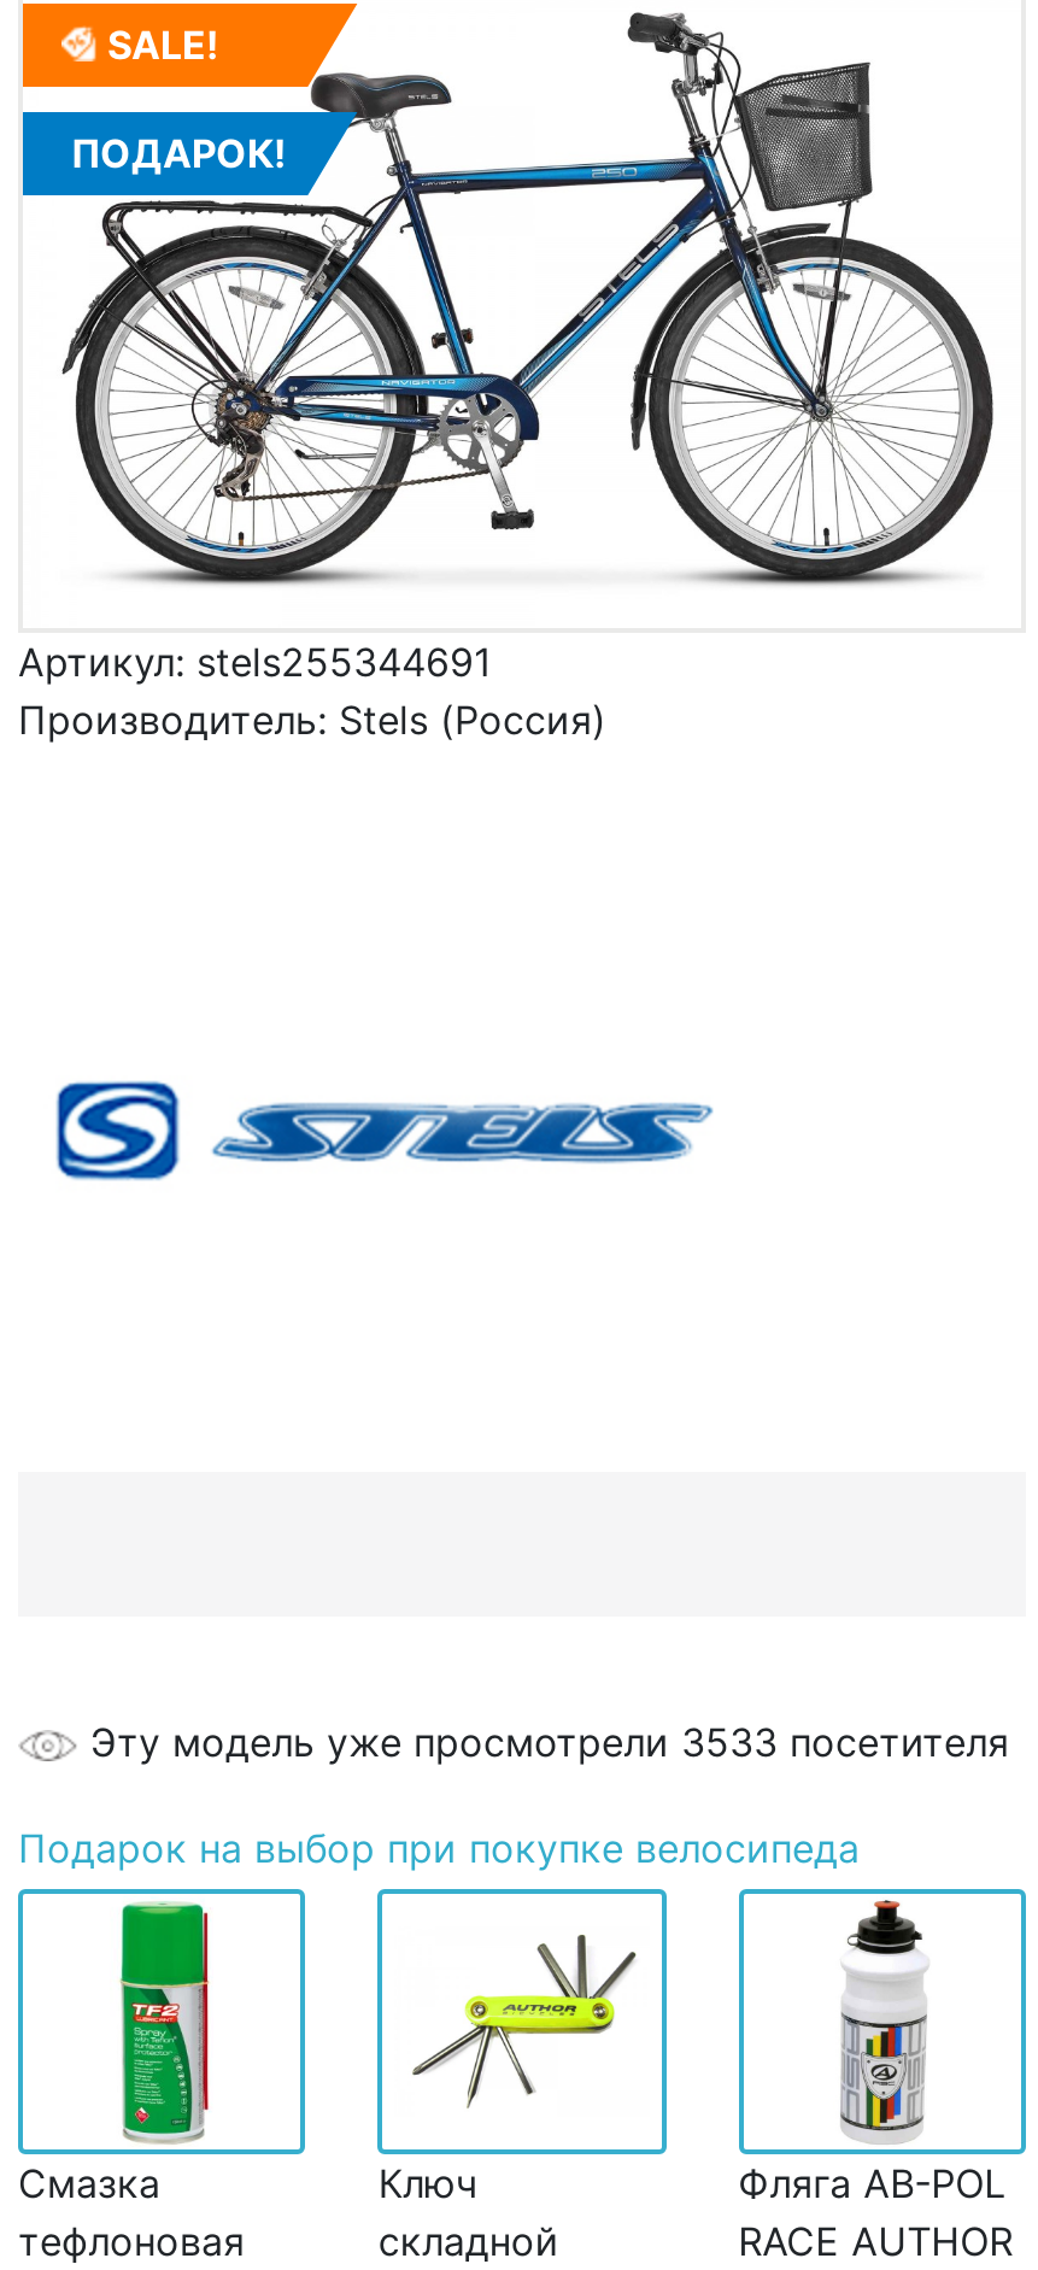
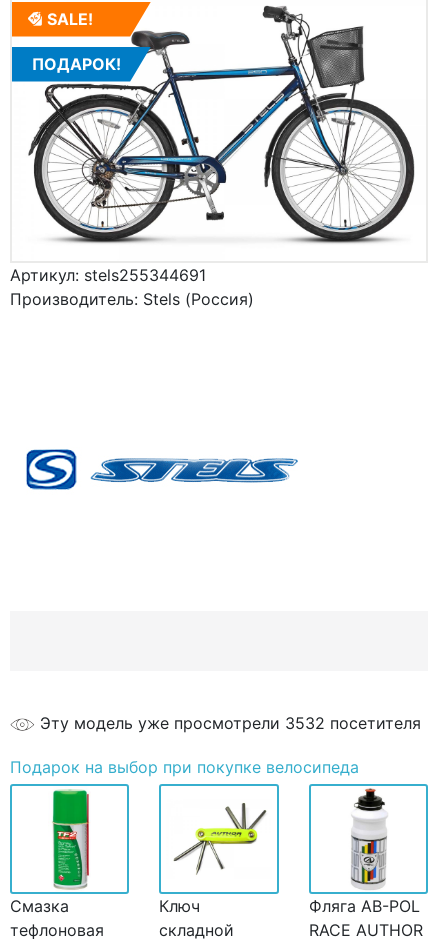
[90,1717,1009,1765] Эту модель уже просмотрели 3533 посетителя -> [40,713,421,733] Эту модель уже просмотрели 3532 посетителя

